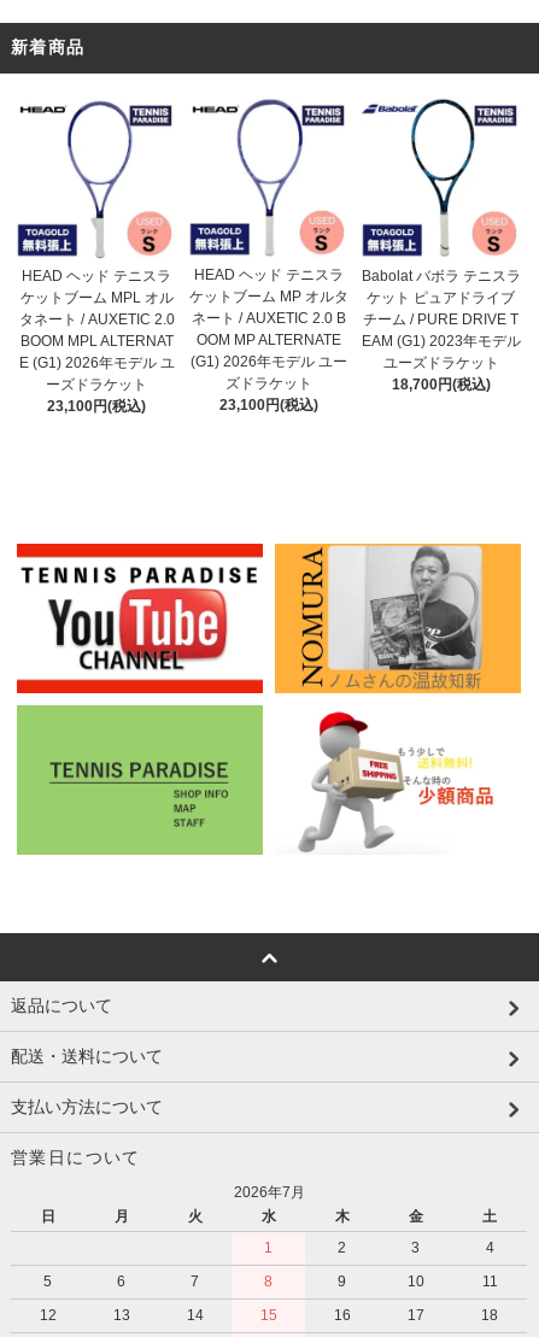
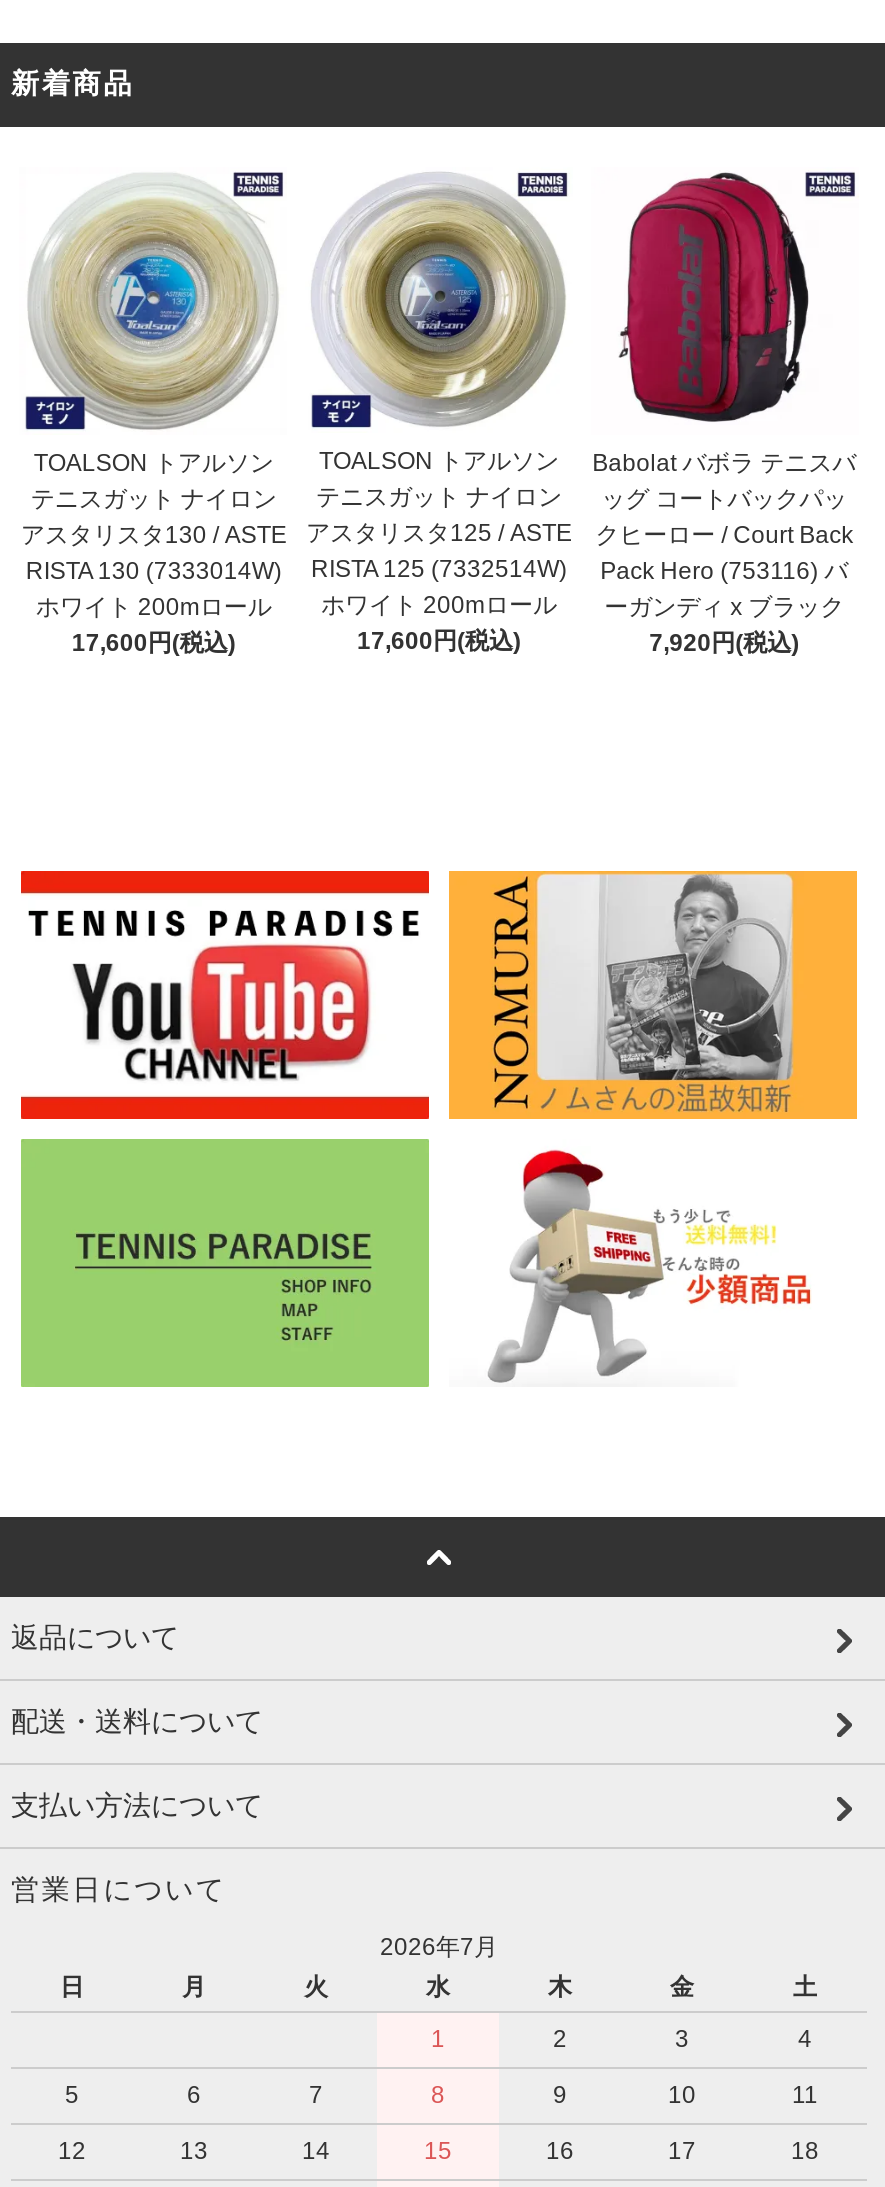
[17,100,175,414] [image] | HEAD ヘッド テニスラ | ケットブーム MPL オル | タネート / AUXETIC 2.0 | BOOM MPL ALTERNAT | E (G1) 2026年モデル ユ | ーズドラケット | 23,100円(税込) -> [21,171,287,656] [image] | TOALSON トアルソン | テニスガット ナイロン | アスタリスタ130 / ASTE | RISTA 130 (7333014W) | ホワイト 200mロール | 17,600円(税込)
[189,99,348,414] [image] | HEAD ヘッド テニスラ | ケットブーム MP オルタ | ネート / AUXETIC 2.0 B | OOM MP ALTERNATE | (G1) 2026年モデル ユー | ズドラケット | 23,100円(税込) -> [306,171,572,655] [image] | TOALSON トアルソン | テニスガット ナイロン | アスタリスタ125 / ASTE | RISTA 125 (7332514W) | ホワイト 200mロール | 17,600円(税込)
[361,99,520,393] [image] | Babolat バボラ テニスラ | ケット ピュアドライブ | チーム / PURE DRIVE T | EAM (G1) 2023年モデル | ユーズドラケット | 18,700円(税込) -> [592,171,857,656] [image] | Babolat バボラ テニスバ | ッグ コートバックパッ | クヒーロー / Court Back | Pack Hero (753116) バ | ーガンディ x ブラック | 7,920円(税込)

